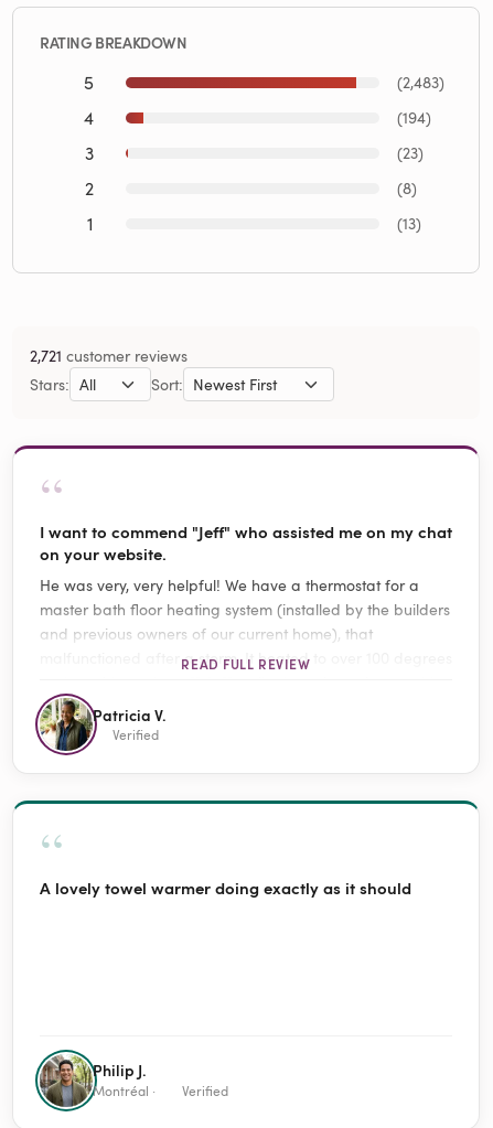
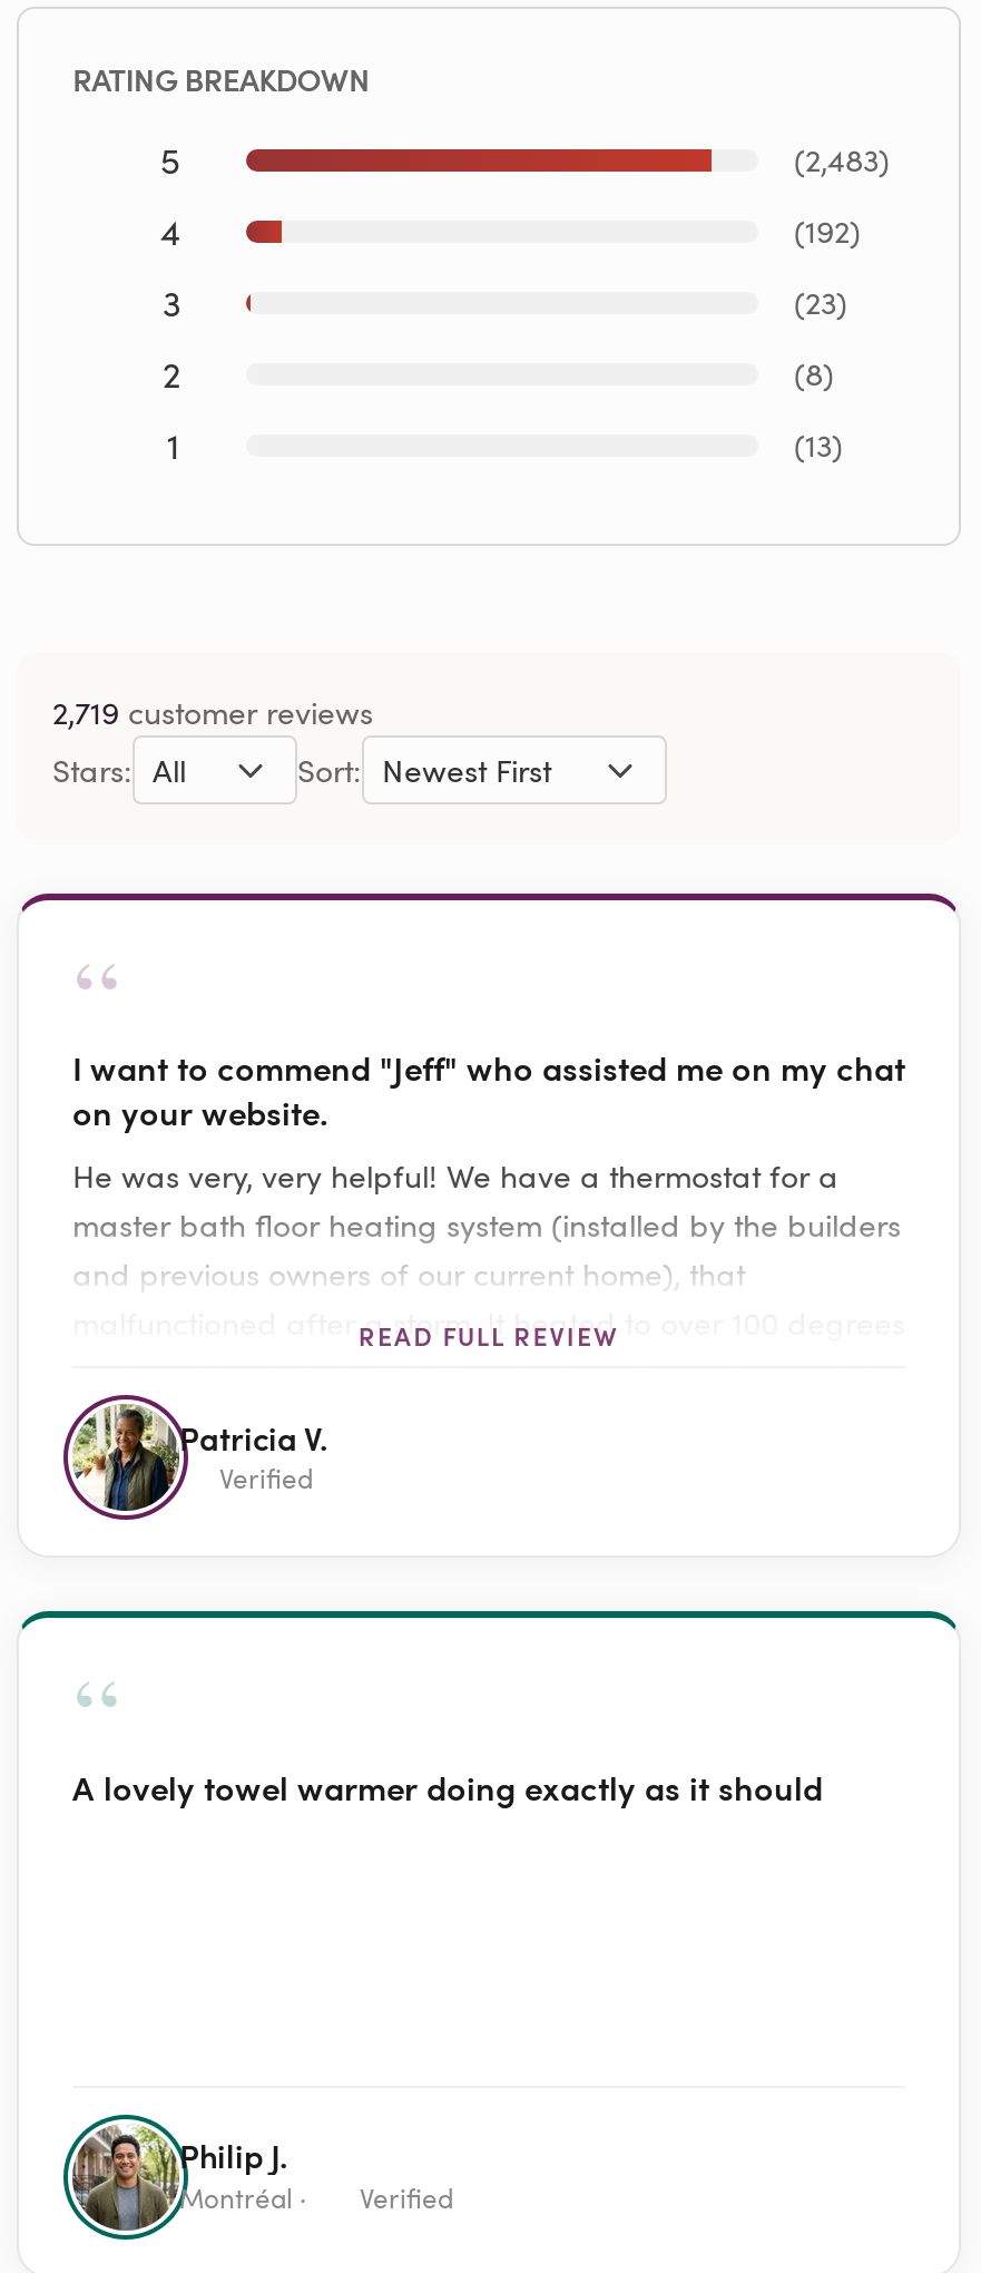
[397,107,431,128] (194) -> [794,209,861,252] (192)
[30,345,187,366] 2,721 customer reviews -> [52,690,373,732] 2,719 customer reviews

